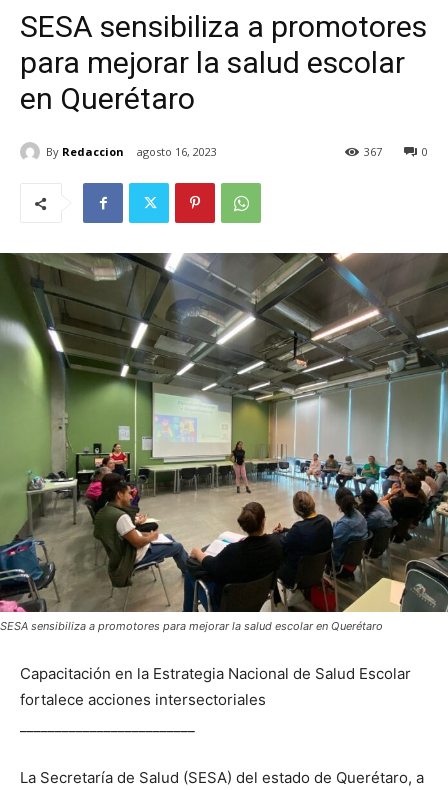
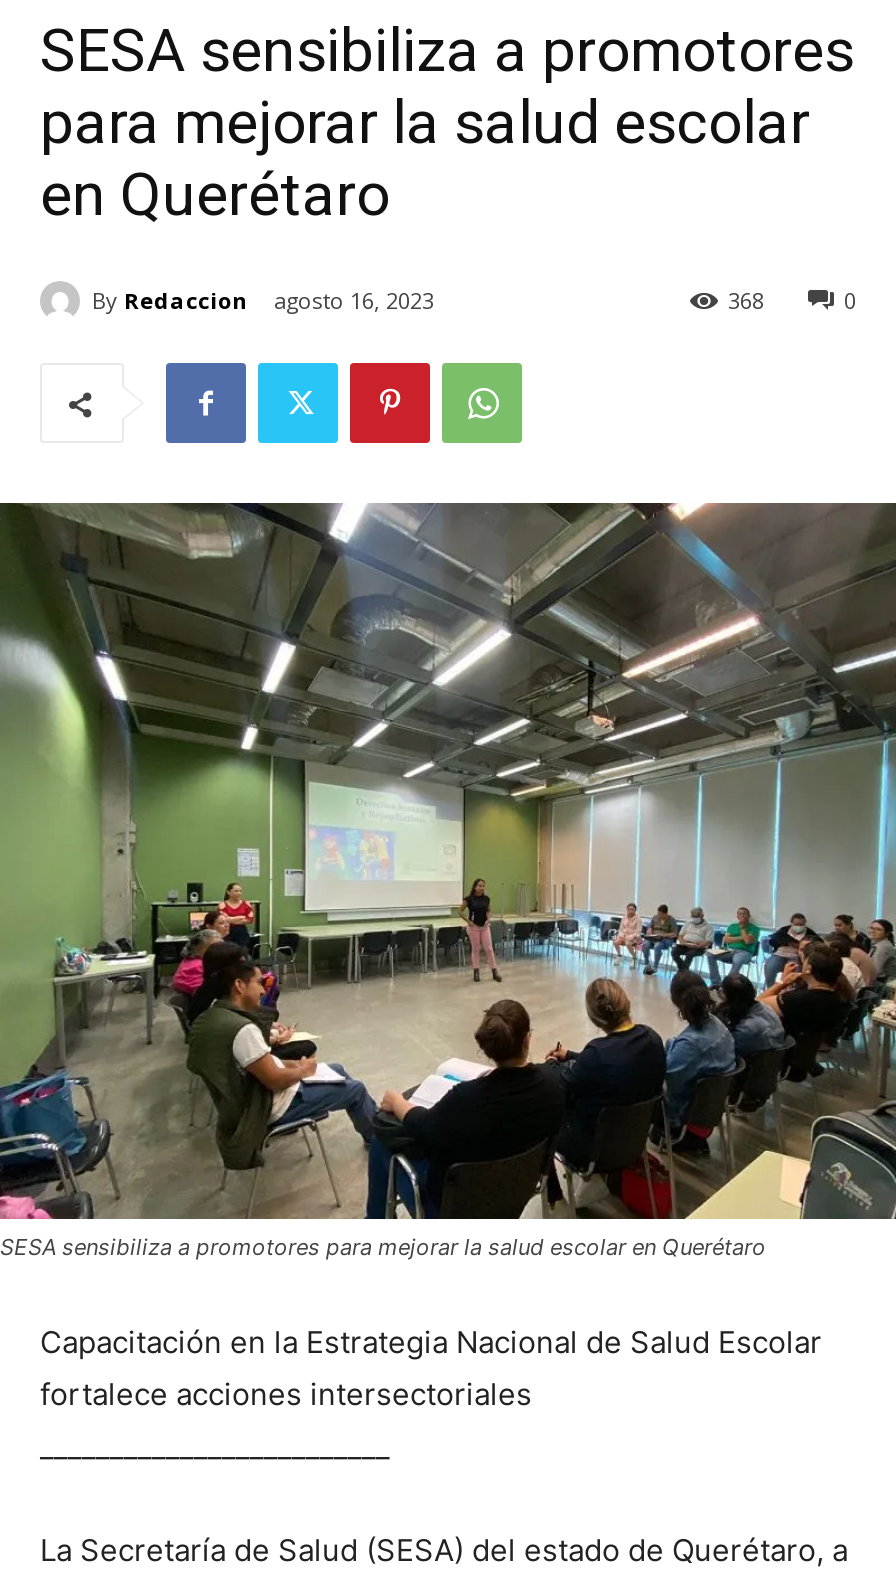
[364,144,382,159] 367 -> [728,285,764,315] 368

